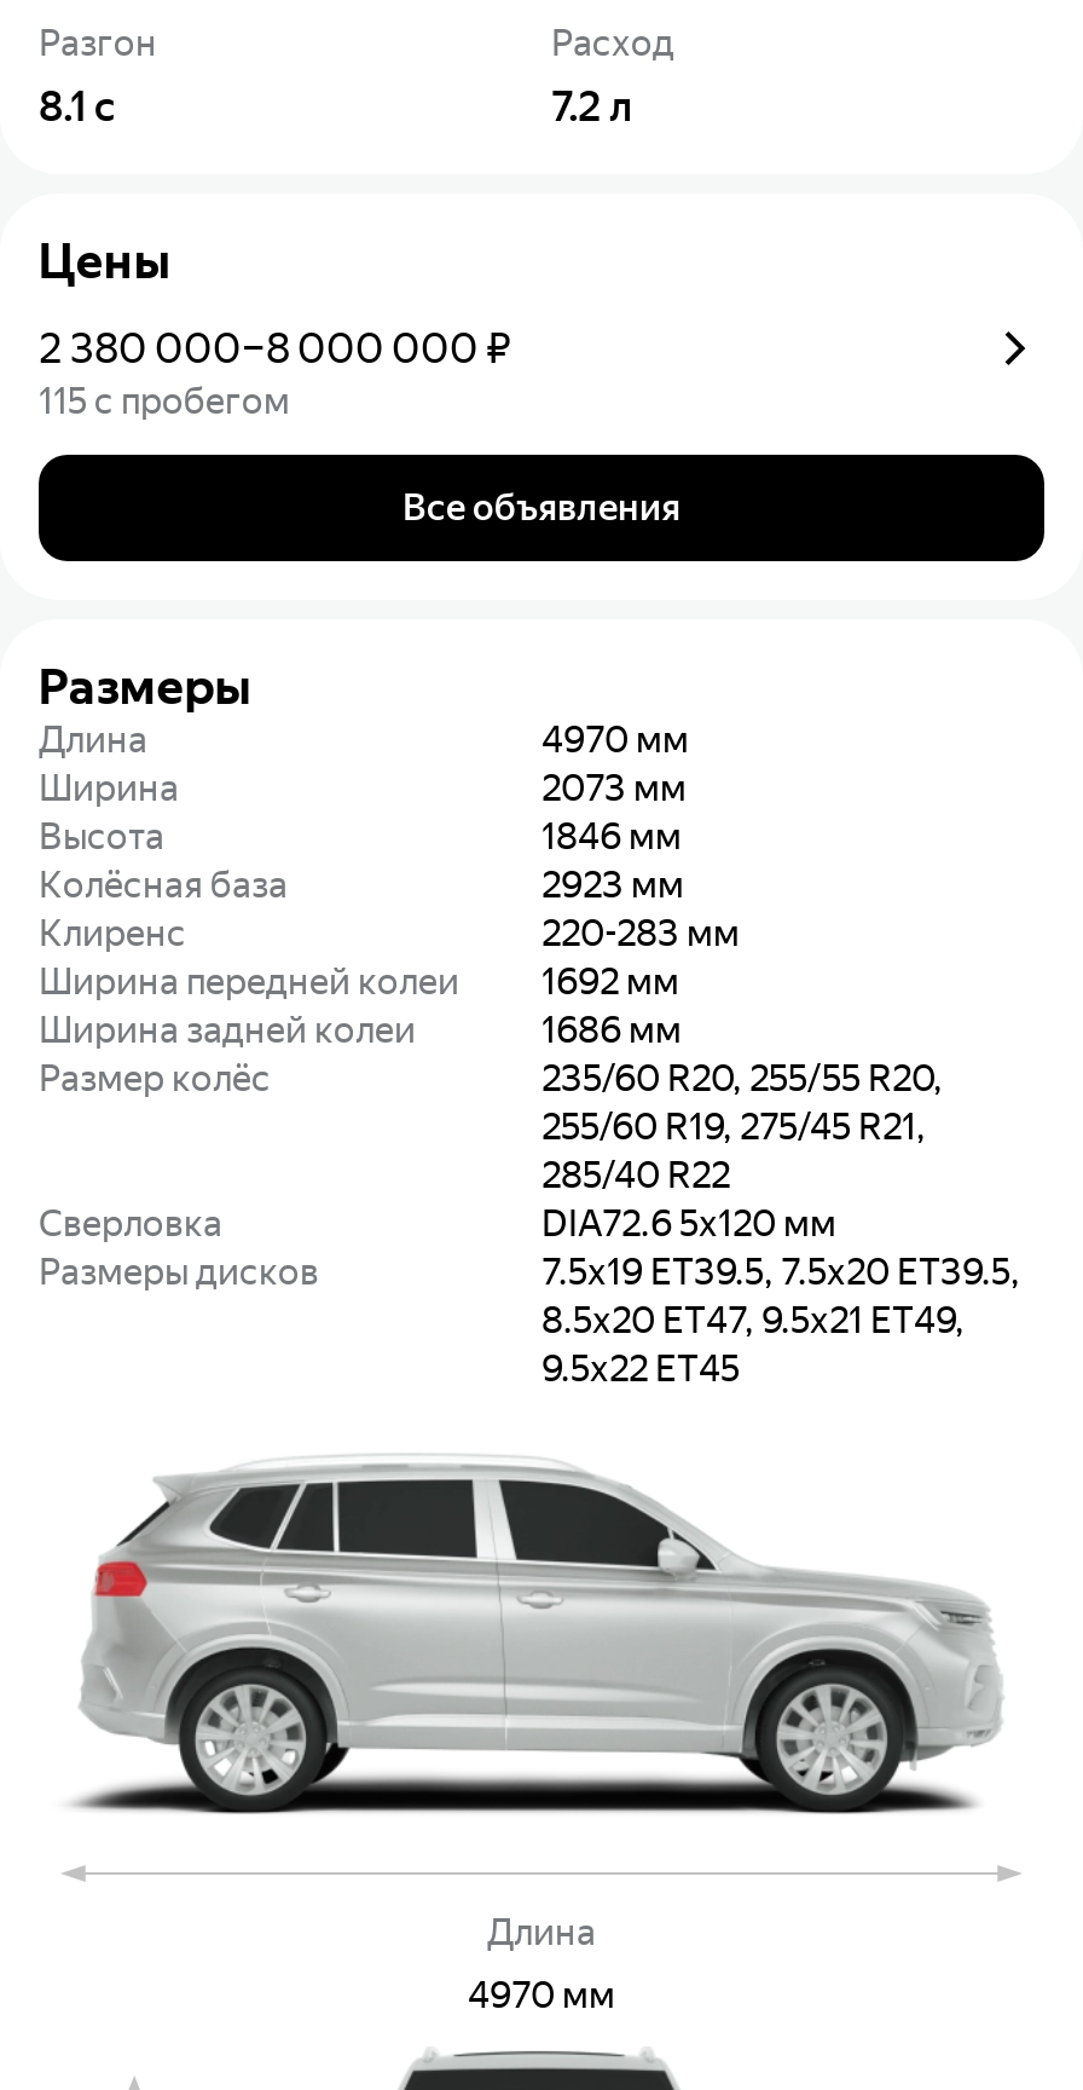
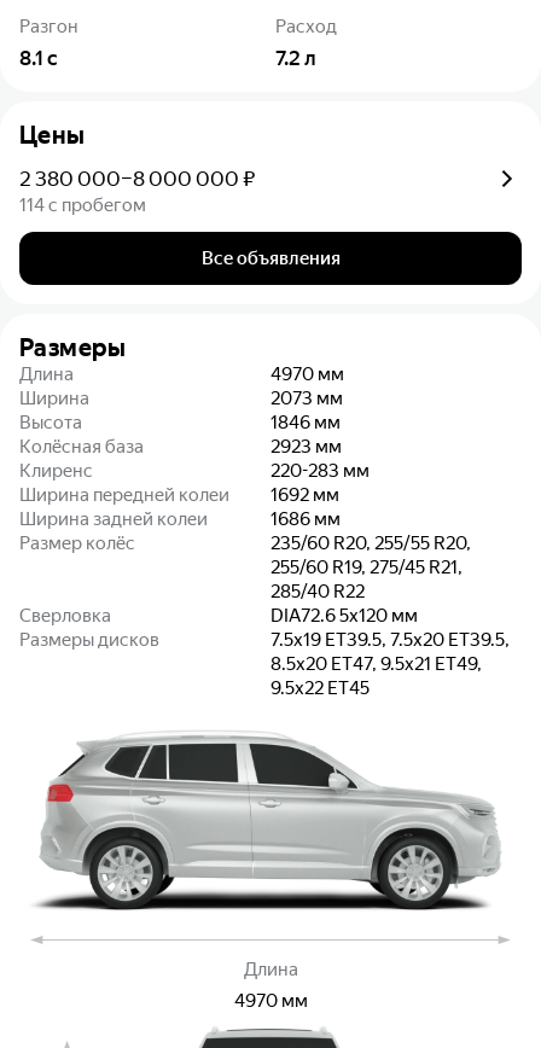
[39,380,290,423] 115 с пробегом -> [19,194,146,216] 114 с пробегом

